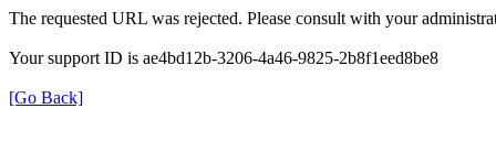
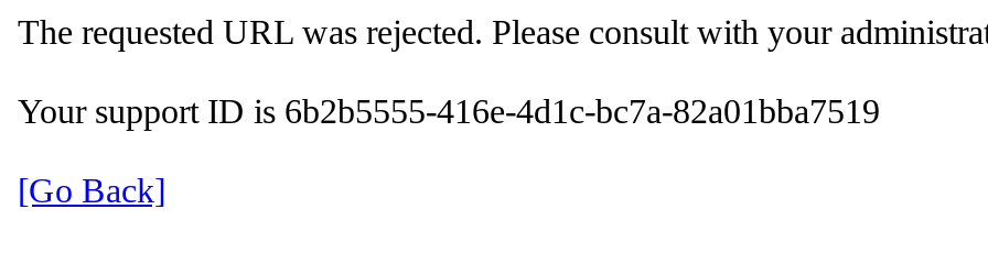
[9,48,438,67] Your support ID is ae4bd12b-3206-4a46-9825-2b8f1eed8be8 -> [18,92,880,130] Your support ID is 6b2b5555-416e-4d1c-bc7a-82a01bba7519

